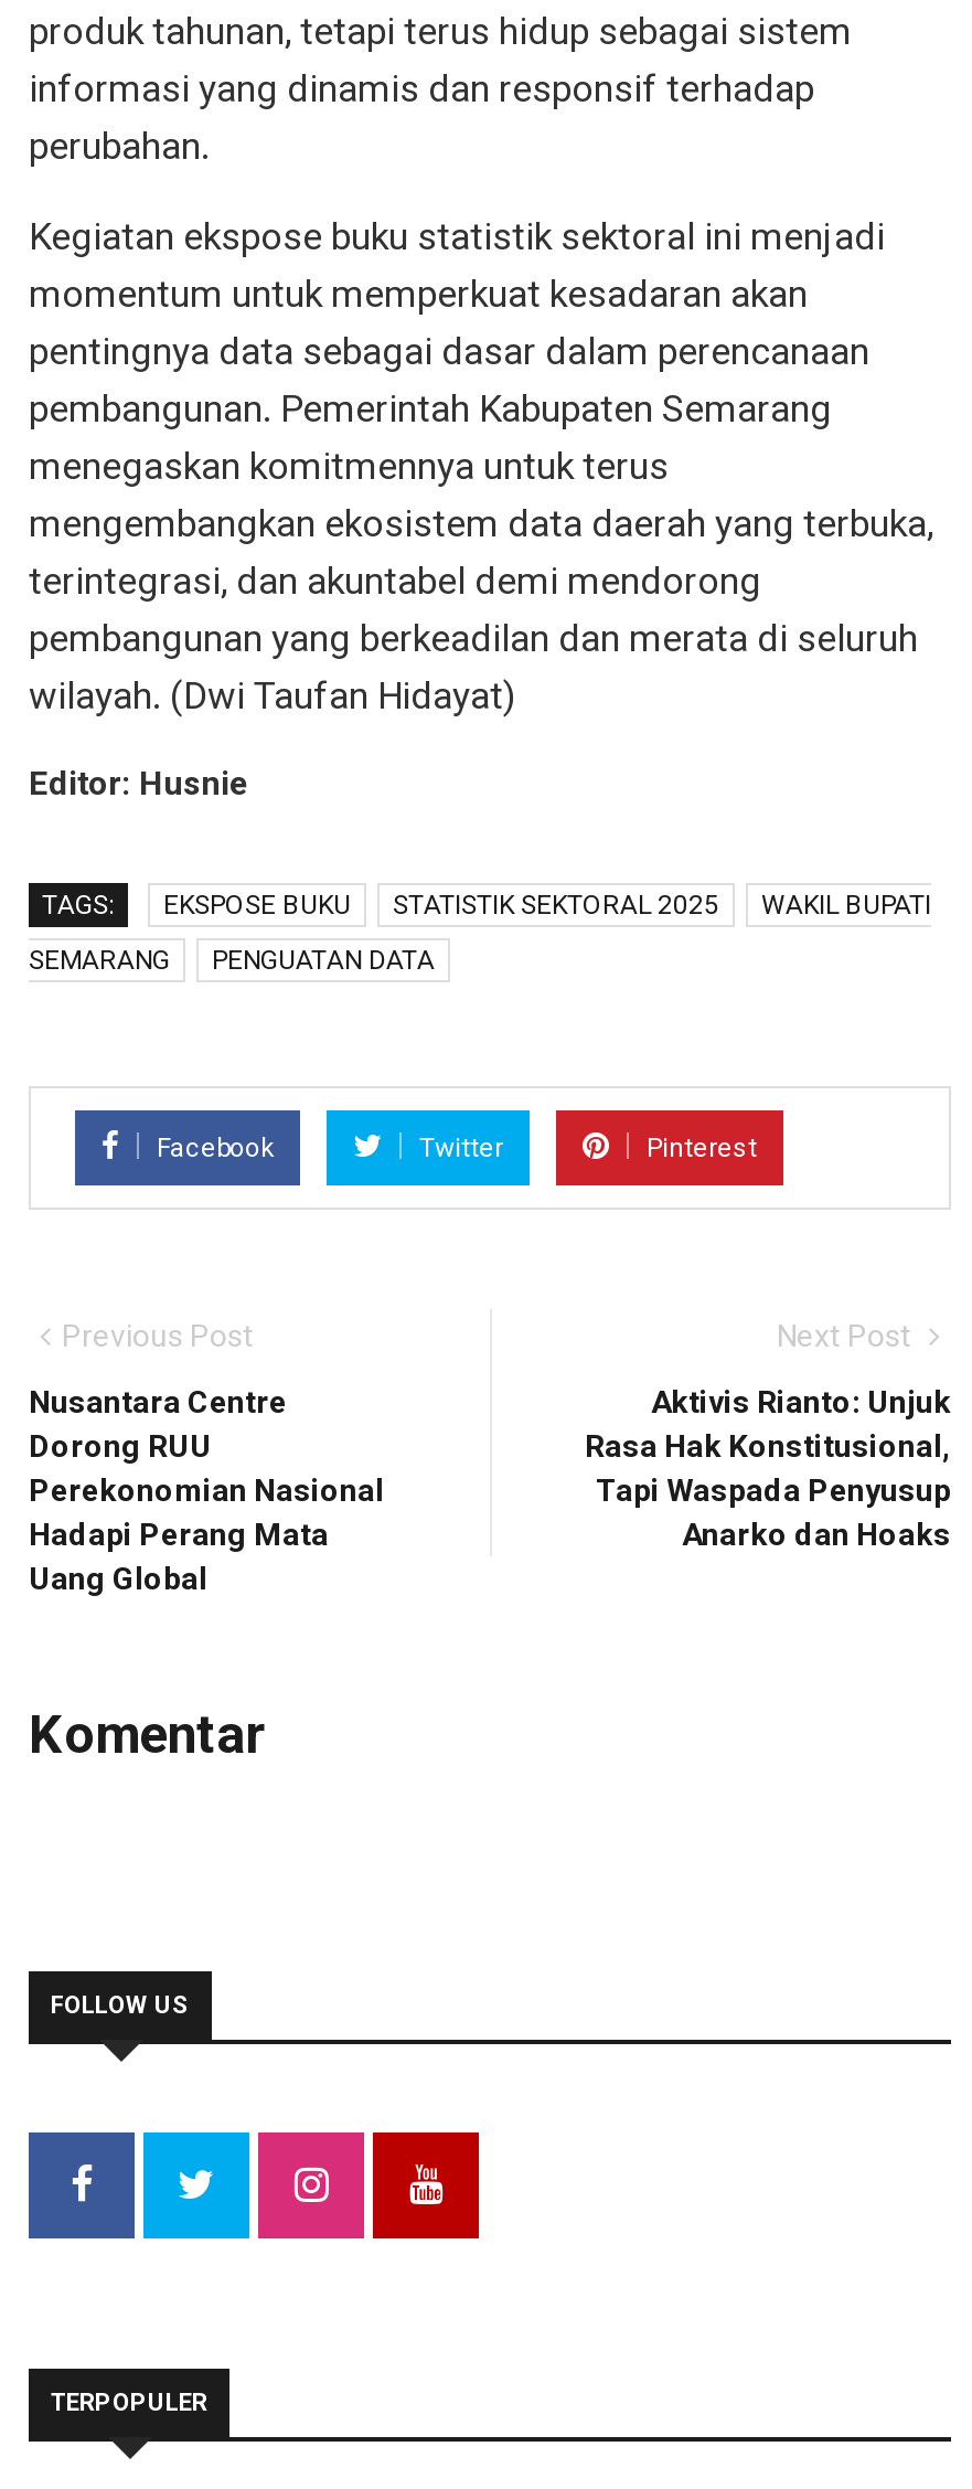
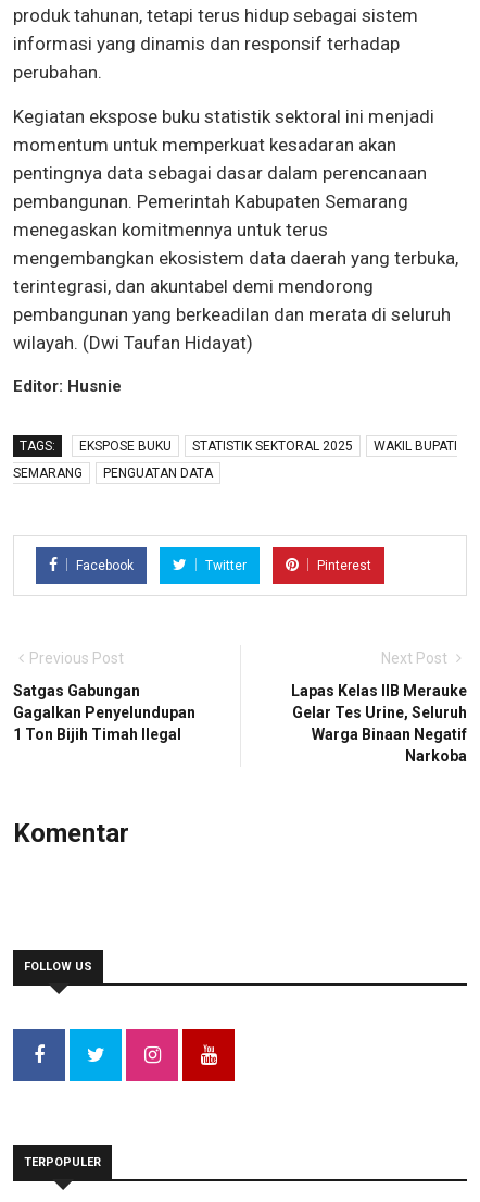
[29,1385,384,1597] Nusantara Centre | Dorong RUU | Perekonomian Nasional | Hadapi Perang Mata | Uang Global -> [13,682,195,743] Satgas Gabungan | Gagalkan Penyelundupan | 1 Ton Bijih Timah Ilegal
[585,1385,951,1553] Aktivis Rianto: Unjuk | Rasa Hak Konstitusional, | Tapi Waspada Penyusup | Anarko dan Hoaks -> [291,682,467,765] Lapas Kelas IIB Merauke | Gelar Tes Urine, Seluruh | Warga Binaan Negatif | Narkoba

